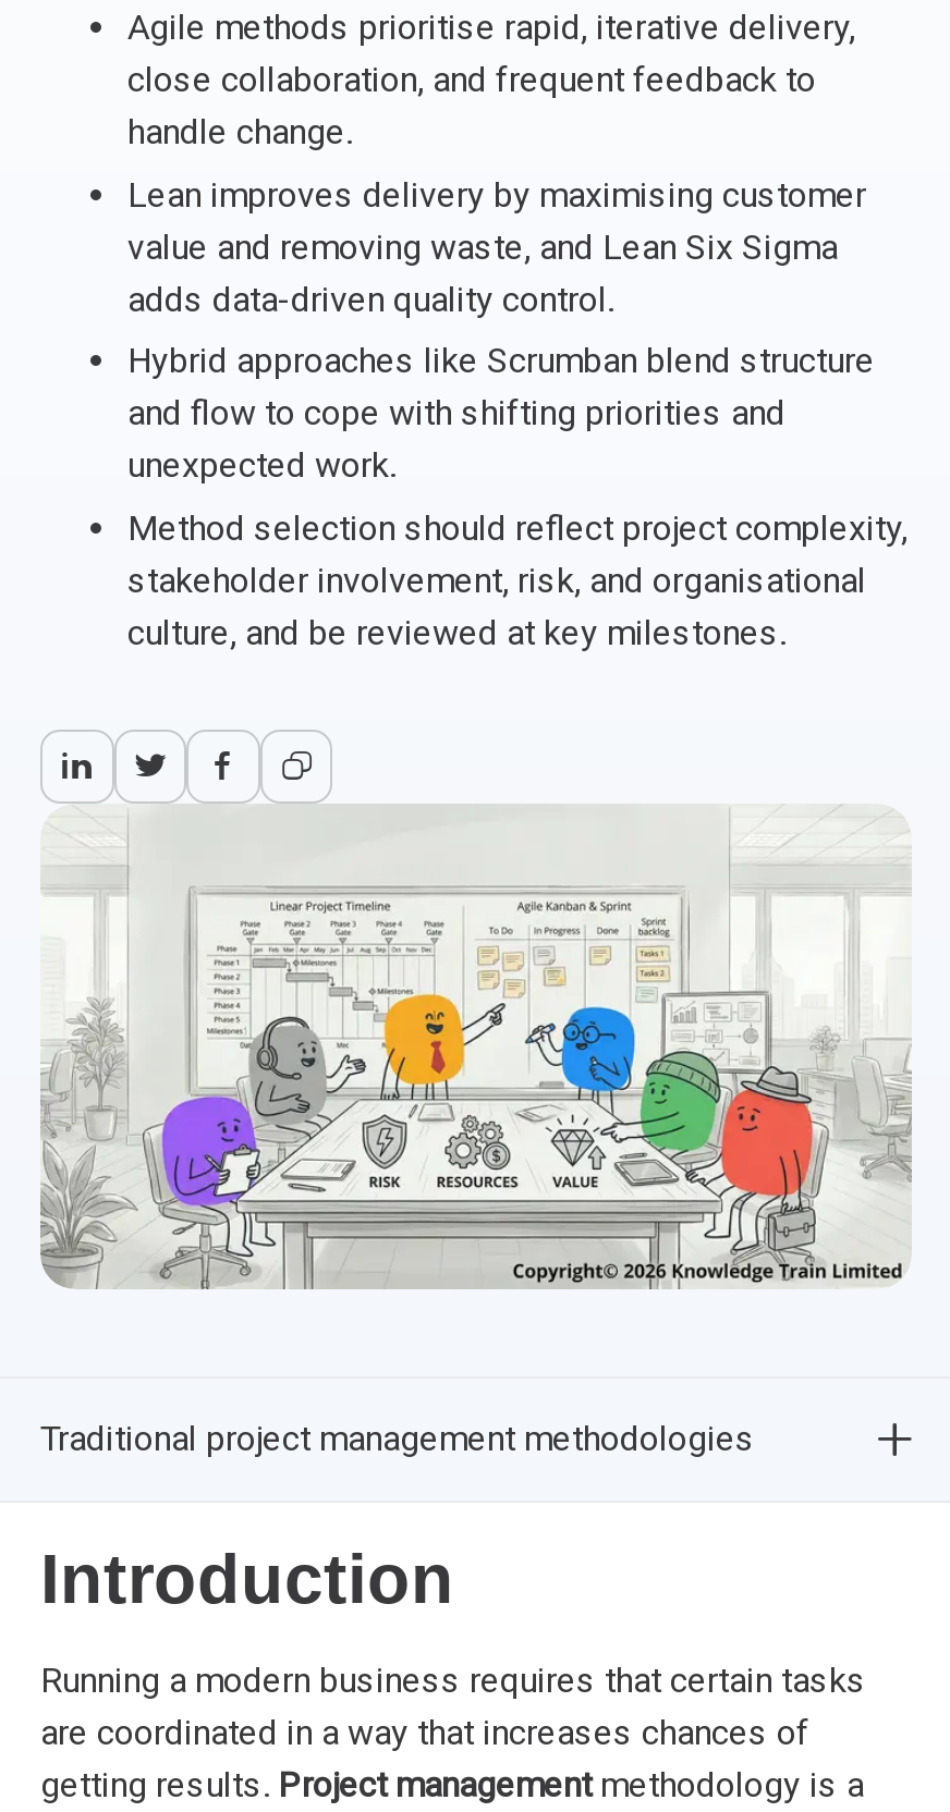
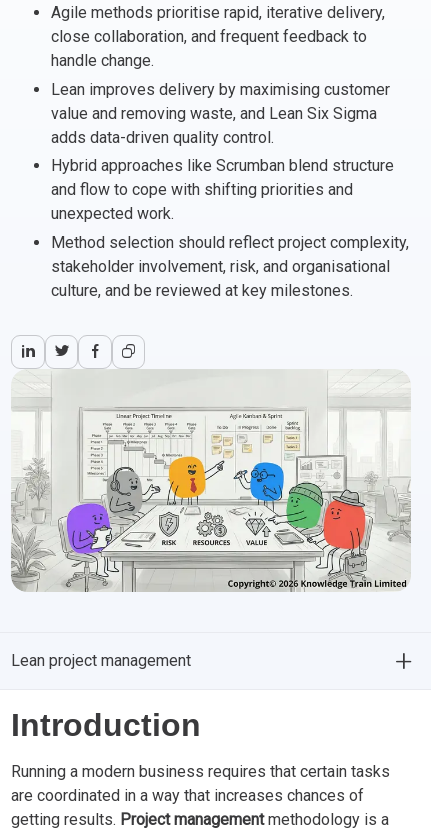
[40,1418,755,1459] Traditional project management methodologies -> [11,651,191,670] Lean project management

